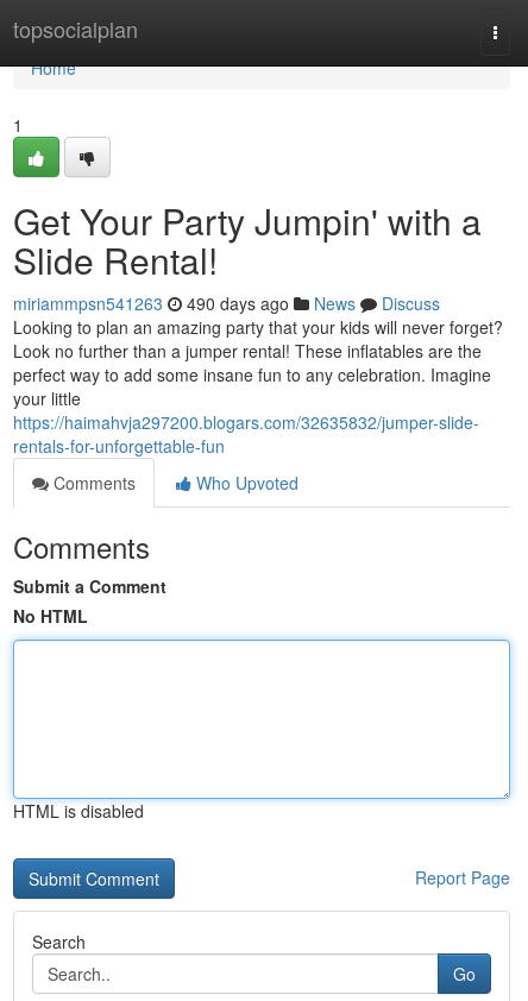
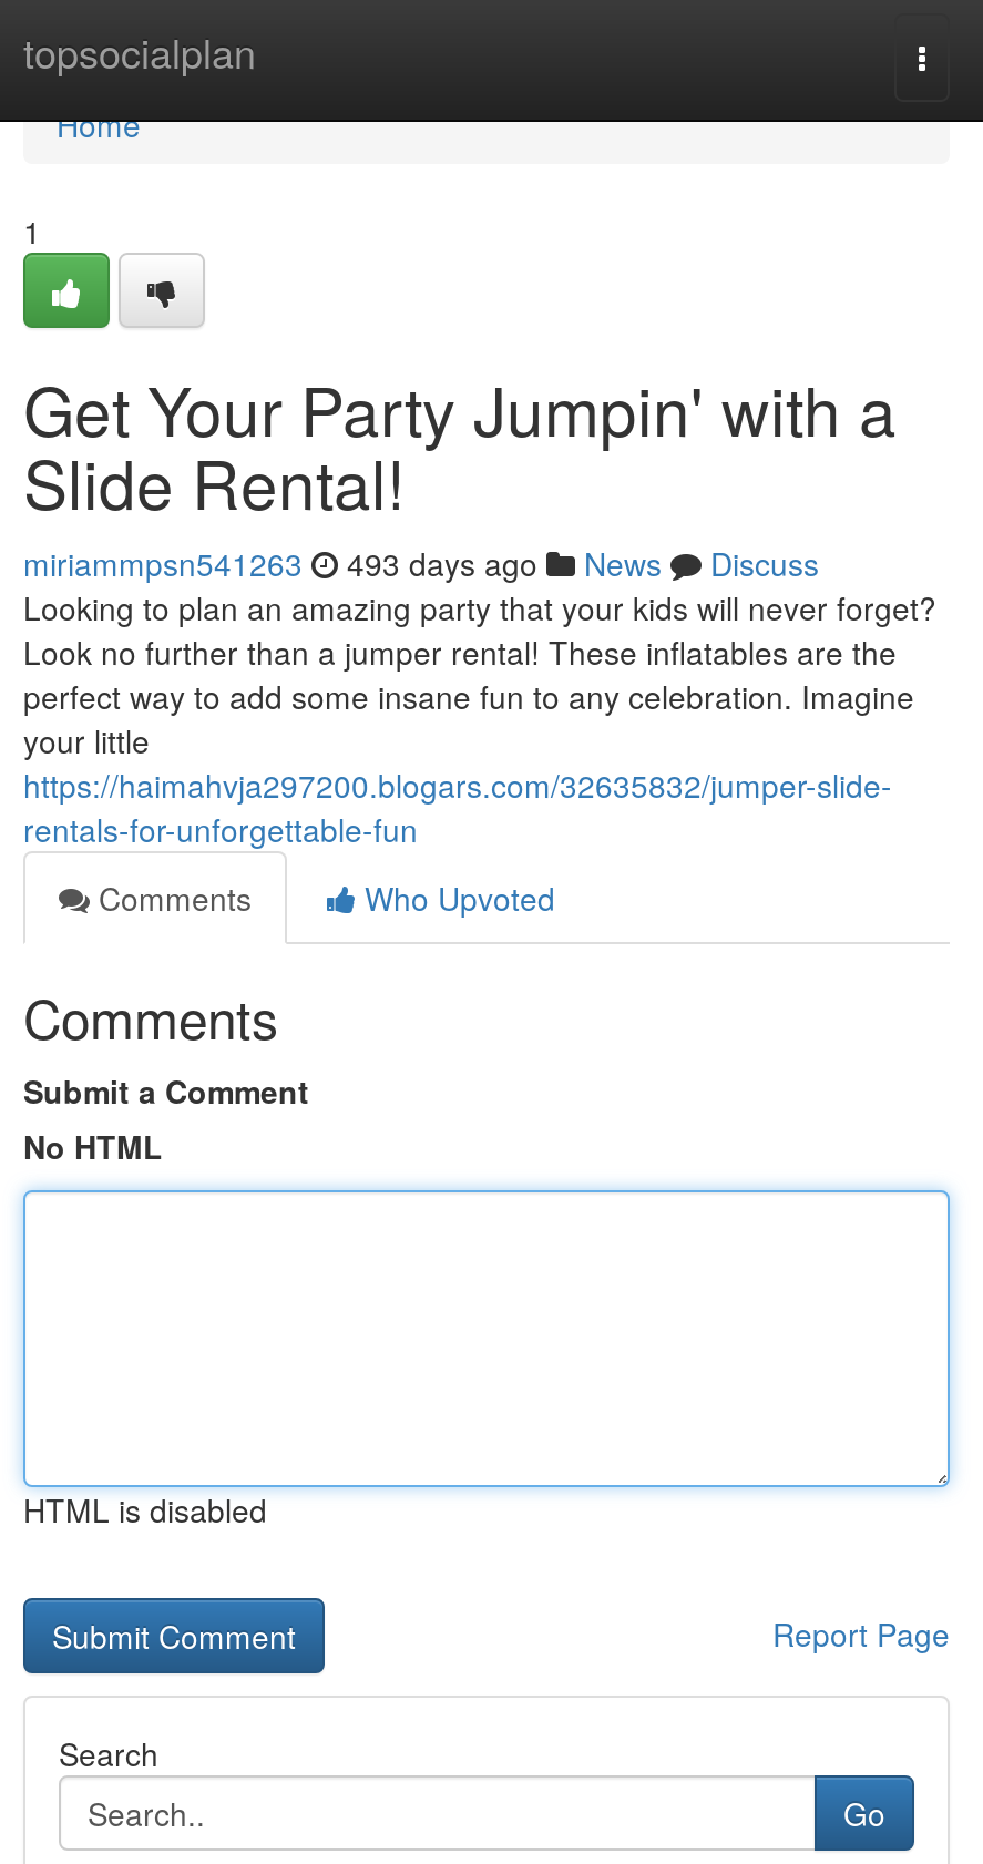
[13,291,440,315] miriammpsn541263 490 days ago News Discuss -> [23,541,819,585] miriammpsn541263 493 days ago News Discuss

